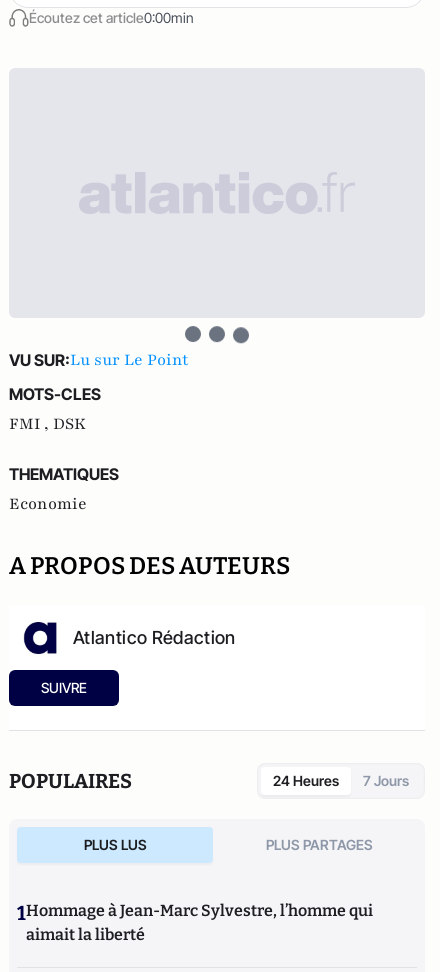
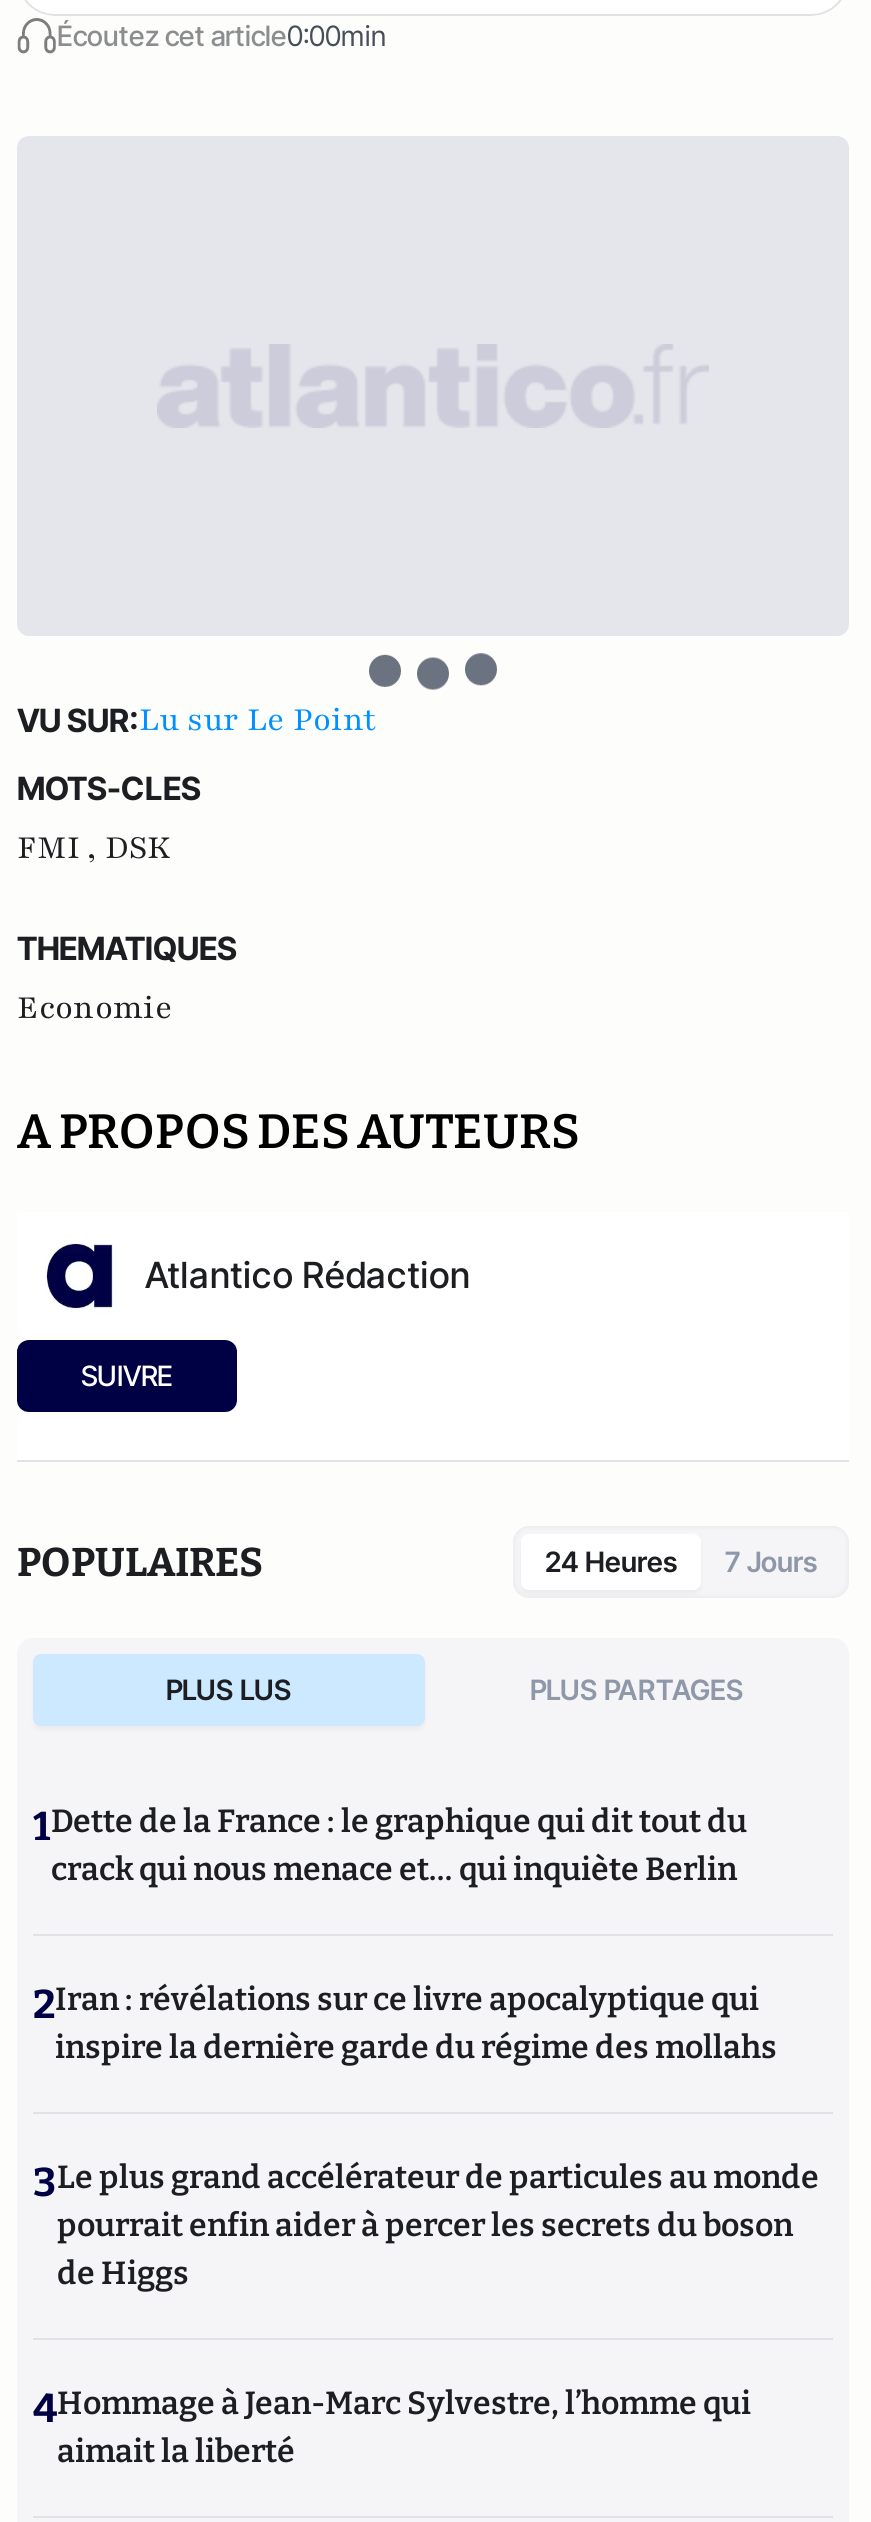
[17,901,373,925] 1Hommage à Jean-Marc Sylvestre, l’homme qui -> [33,1801,819,2431] 1Dette de la France : le graphique qui dit tout du | crack qui nous menace et… qui inquiète Berlin | 2Iran : révélations sur ce livre apocalyptique qui | inspire la dernière garde du régime des mollahs | 3Le plus grand accélérateur de particules au monde | pourrait enfin aider à percer les secrets du boson | de Higgs | 4Hommage à Jean-Marc Sylvestre, l’homme qui

